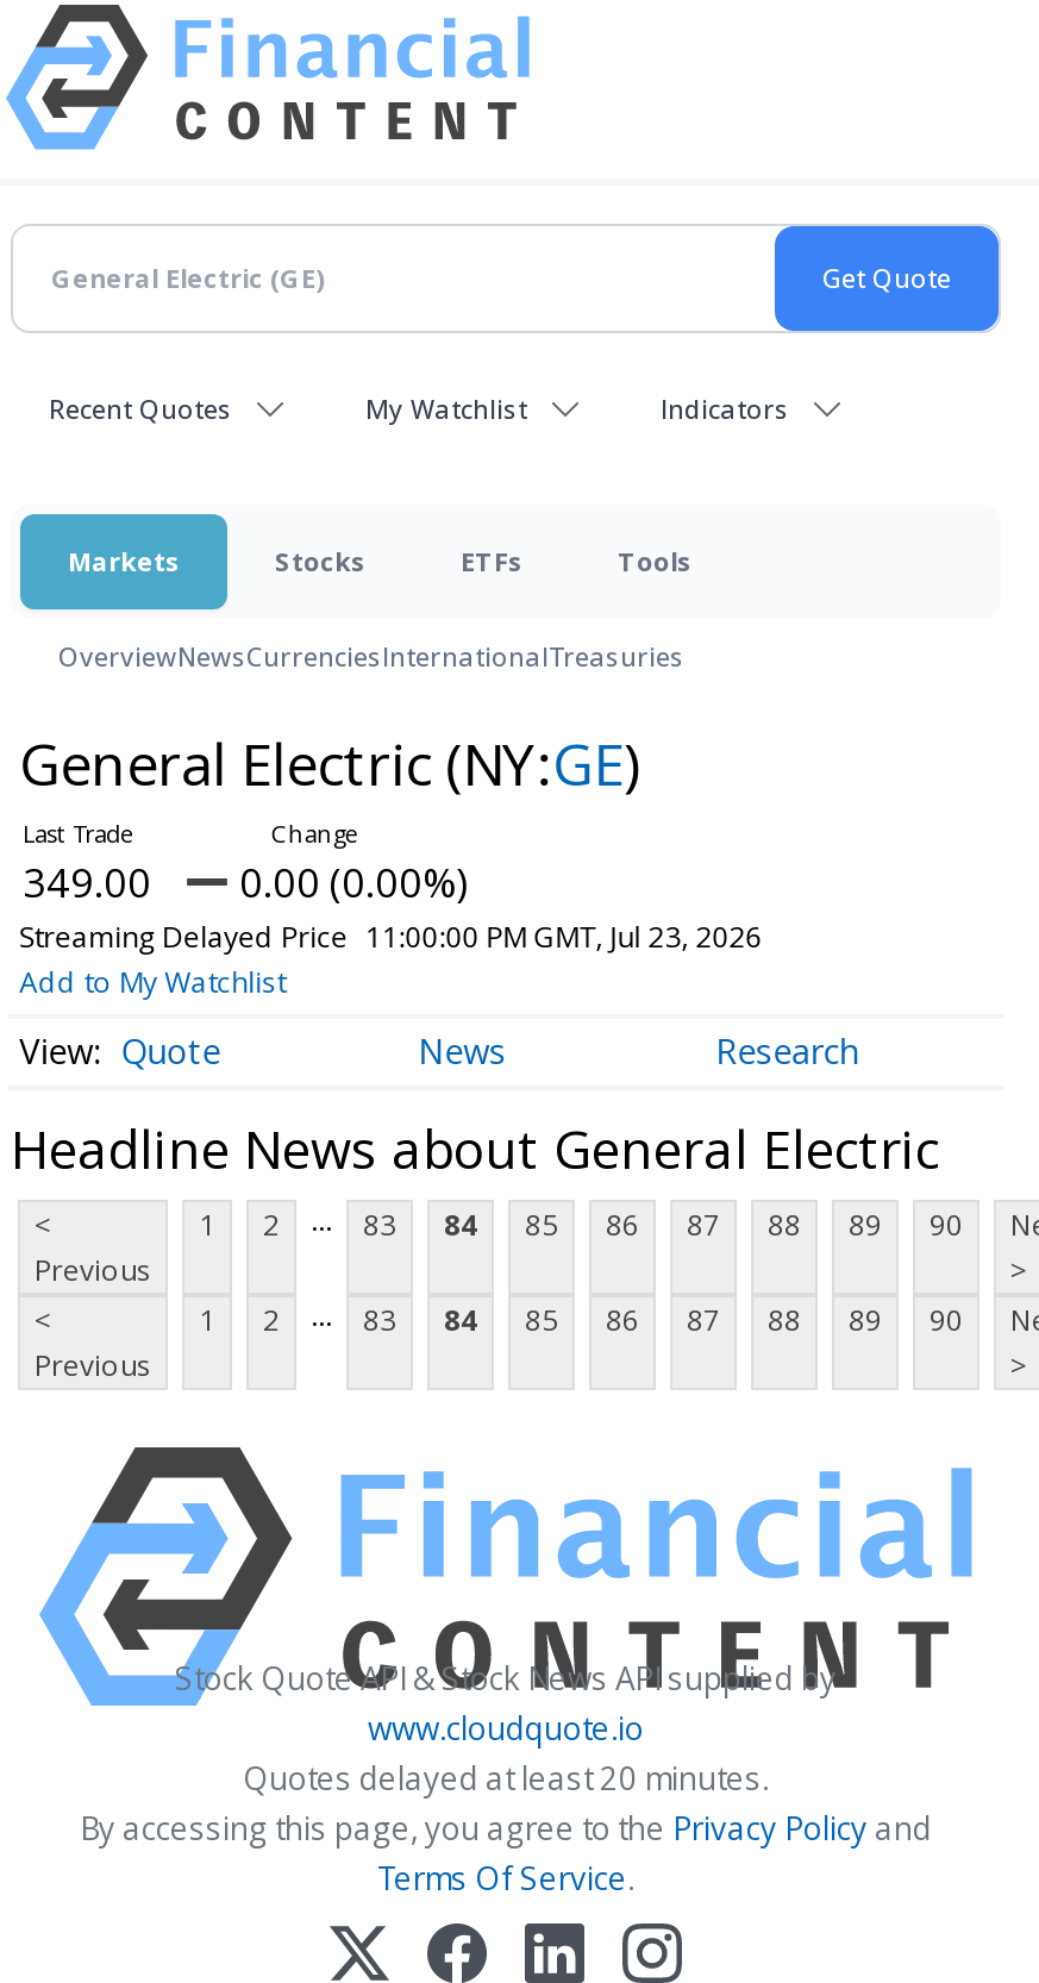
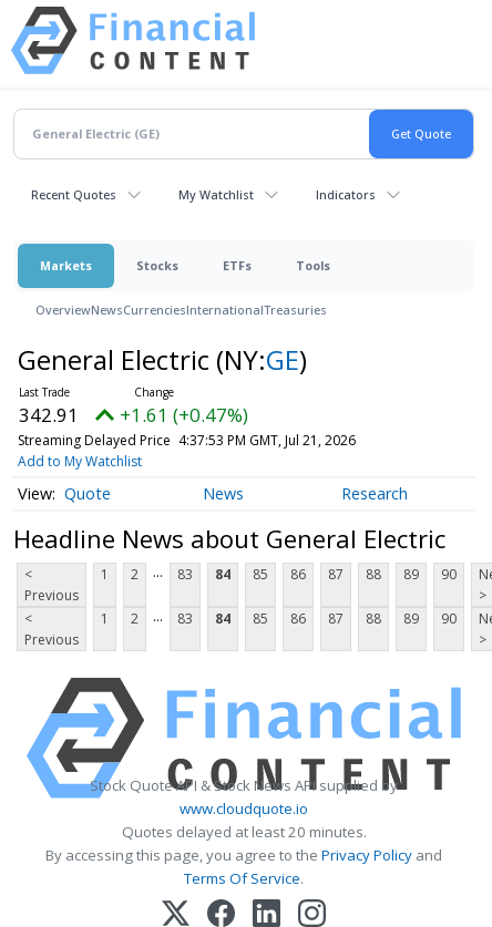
[23,855,151,909] 349.00 -> [19,402,79,428] 342.91
[239,855,468,909] 0.00 (0.00%) -> [120,402,248,428] +1.61 (+0.47%)
[19,917,762,957] Streaming Delayed Price 11:00:00 PM GMT, Jul 23, 2026 -> [17,431,355,450] Streaming Delayed Price 4:37:53 PM GMT, Jul 21, 2026

